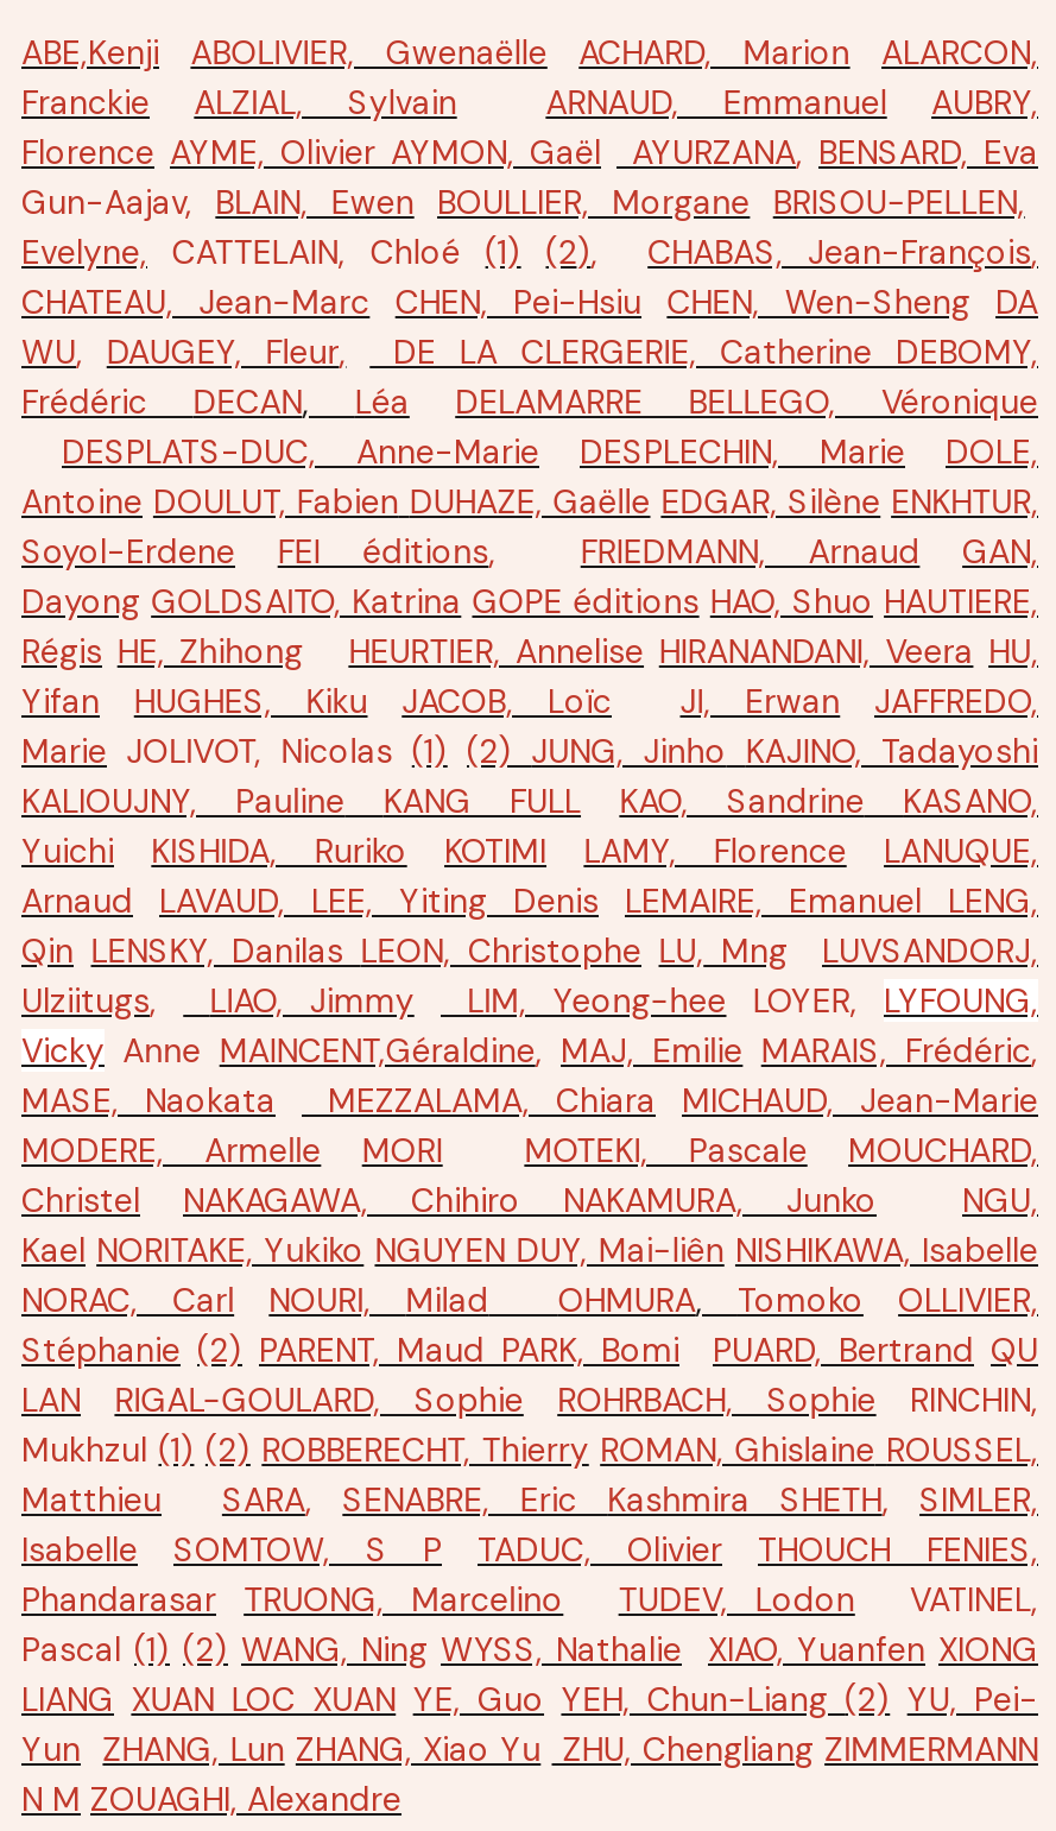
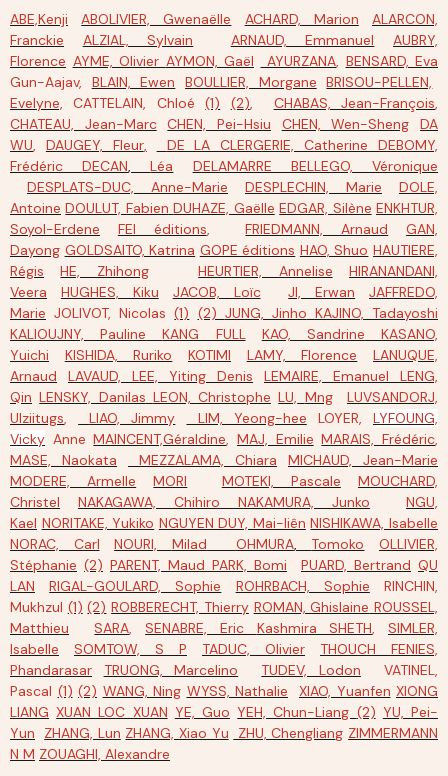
[21,630,1038,722] Régis HE, Zhihong | HEURTIER, Annelise HIRANANDANI, Veera HU, | Yifan -> [10,262,438,301] Régis | HE, Zhihong | HEURTIER, Annelise | HIRANANDANI, | Veera

